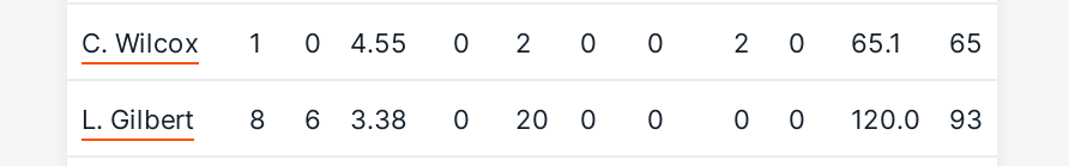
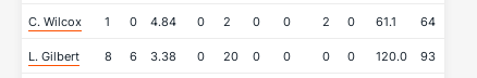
[81,26,664,60] C. Wilcox 1 0 4.55 0 2 0 0 -> [28,14,291,29] C. Wilcox 1 0 4.84 0 2 0 0
[851,26,901,60] 65.1 -> [376,14,396,29] 61.1
[949,26,983,60] 65 -> [420,14,436,29] 64

